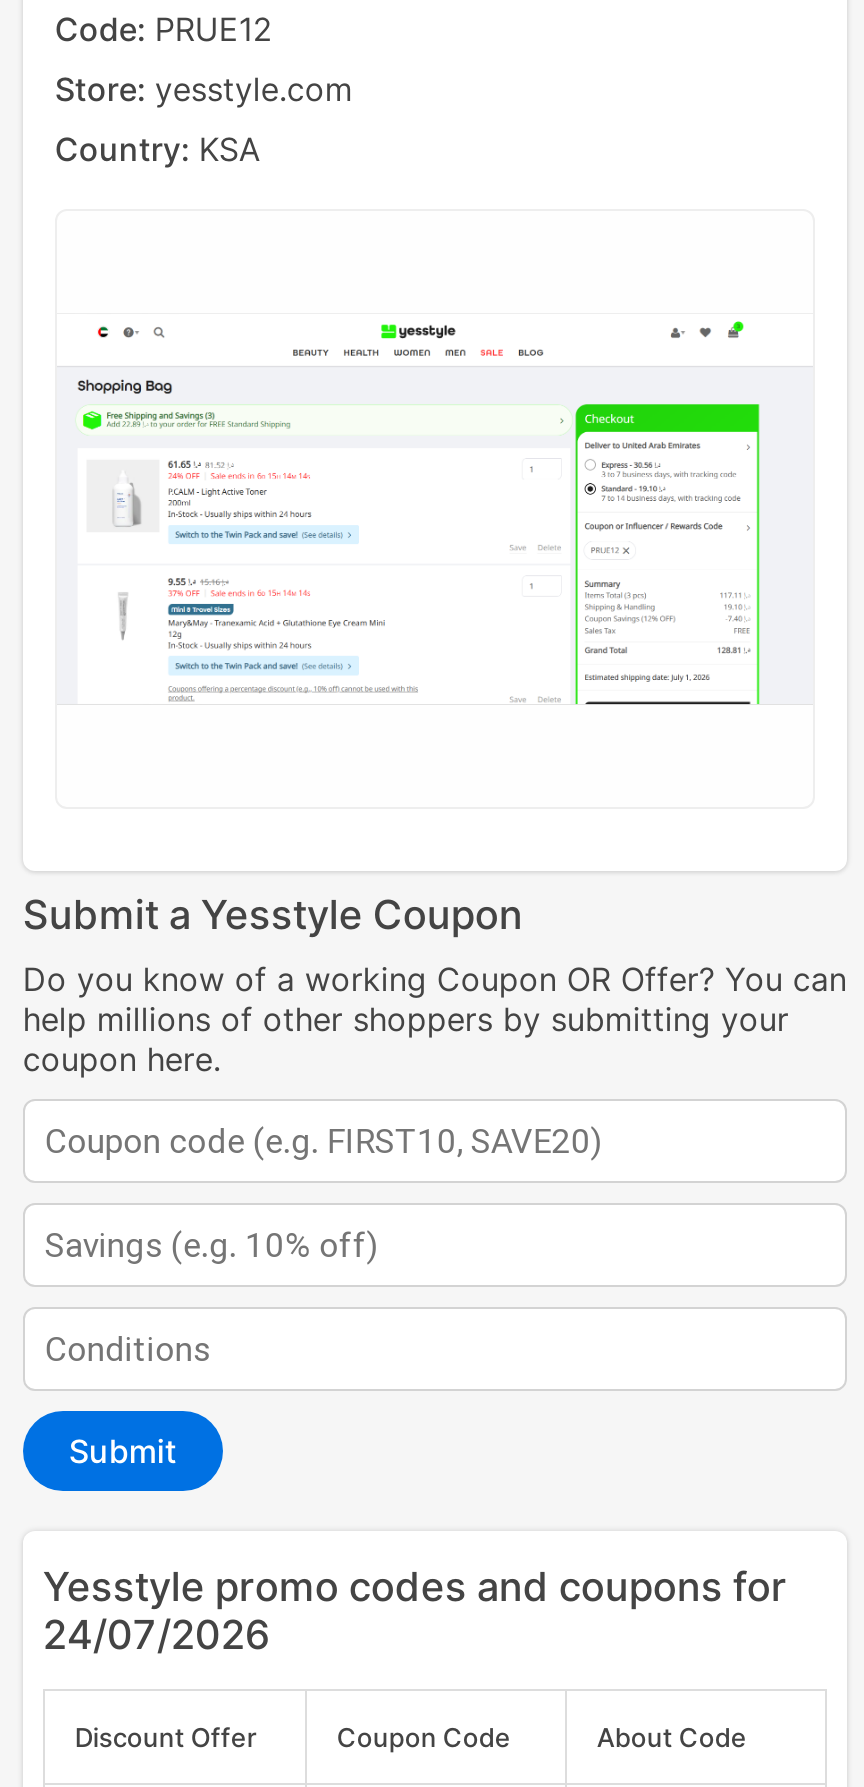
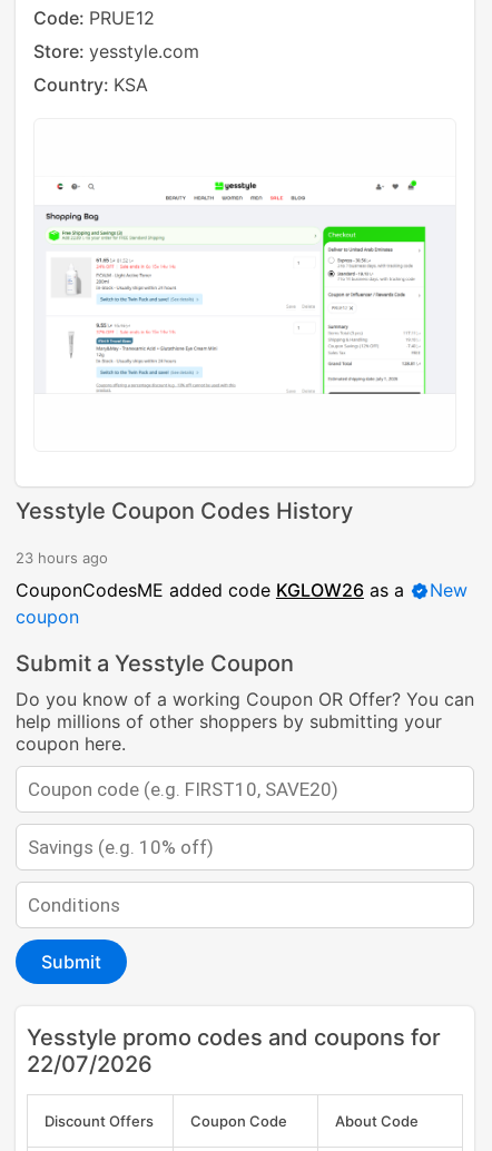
none -> [15,498,467,628] Yesstyle Coupon Codes History | 23 hours ago | CouponCodesME added code KGLOW26 as a | New | coupon
[43,1611,271,1659] 24/07/2026 -> [27,1051,152,1078] 22/07/2026
[75,1721,257,1753] Discount Offer -> [44,1112,153,1130] Discount Offers

